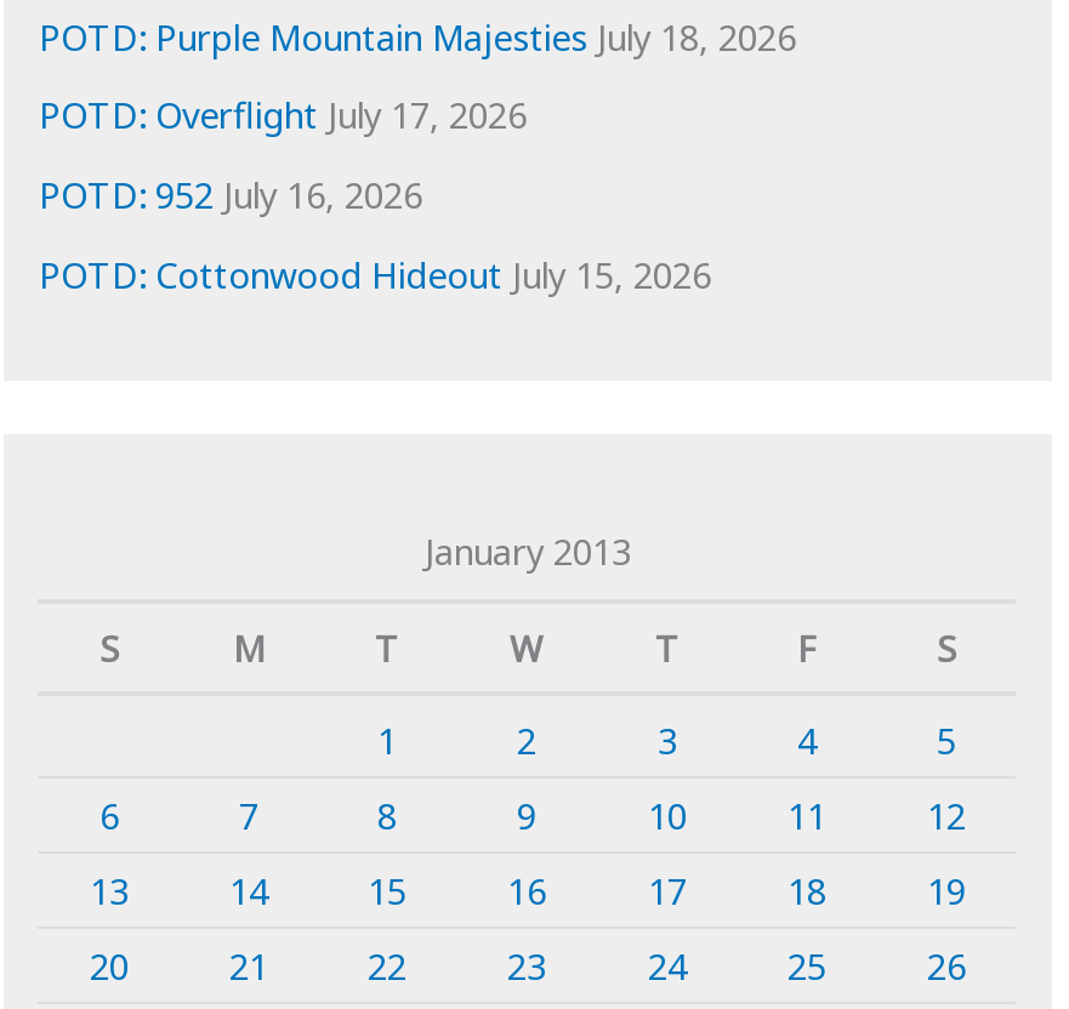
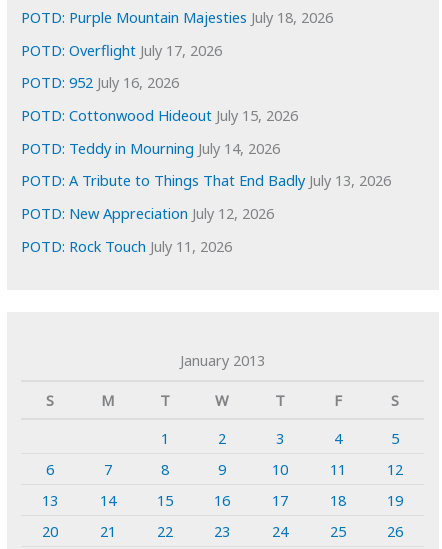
none -> [21,138,391,256] POTD: Teddy in Mourning July 14, 2026 | POTD: A Tribute to Things That End Badly July 13, 2026 | POTD: New Appreciation July 12, 2026 | POTD: Rock Touch July 11, 2026

